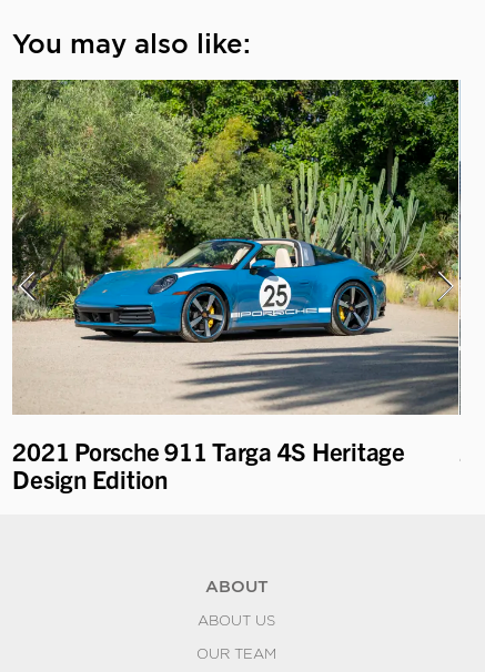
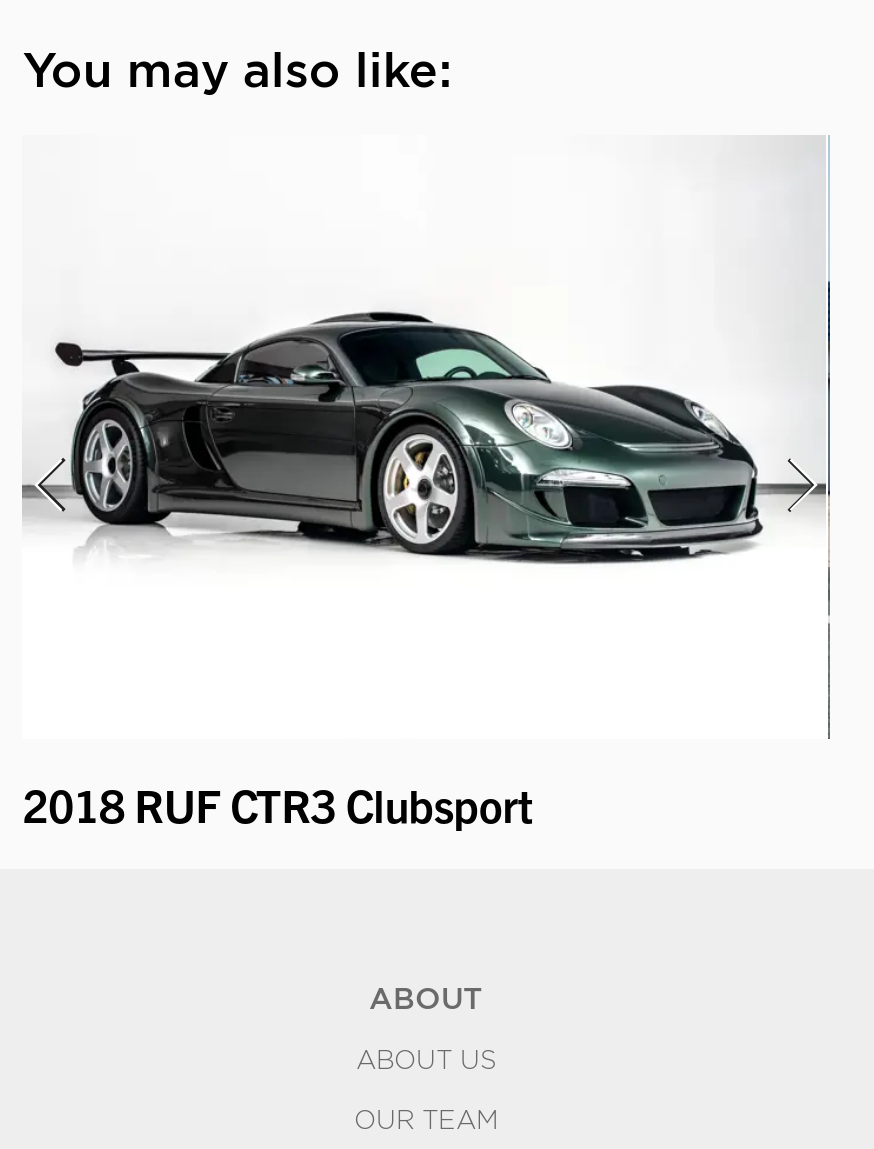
[11,79,459,493] [image] | 2021 Porsche 911 Targa 4S Heritage | Design Edition -> [22,135,828,830] [image] | 2018 RUF CTR3 Clubsport

